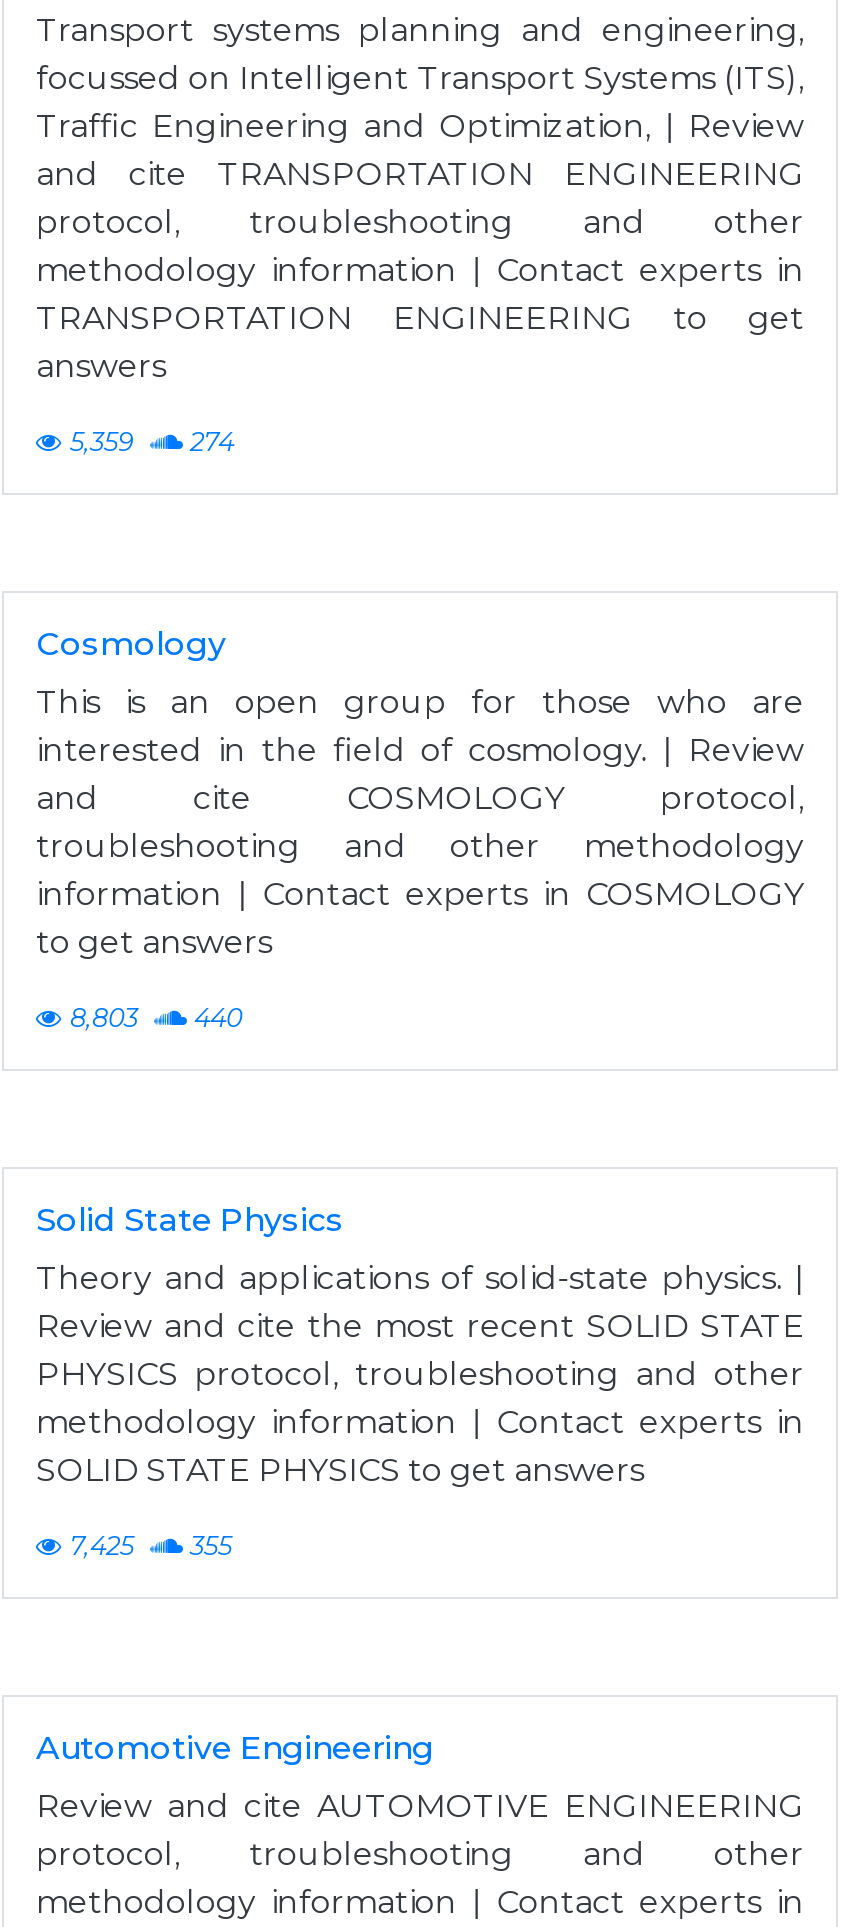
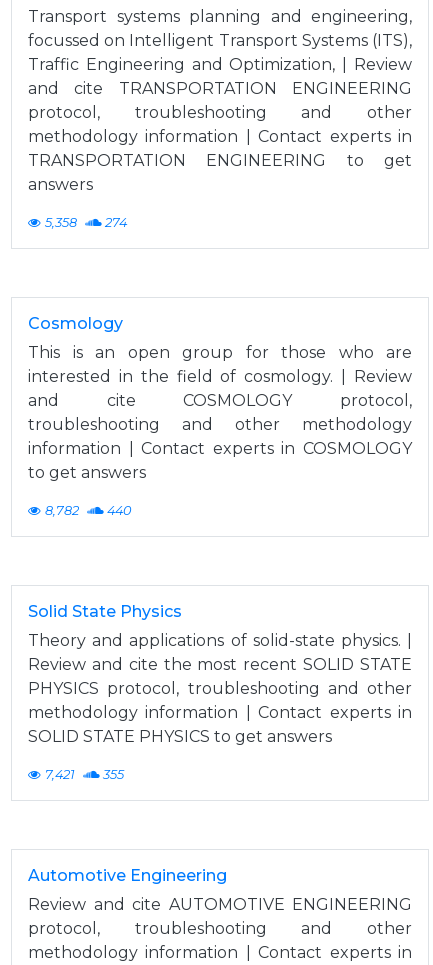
[70,426,234,456] 5,359 274 -> [45,215,127,230] 5,358 274
[70,1002,242,1032] 8,803 440 -> [45,503,131,518] 8,782 440
[70,1530,232,1560] 7,425 355 -> [45,767,124,782] 7,421 355

